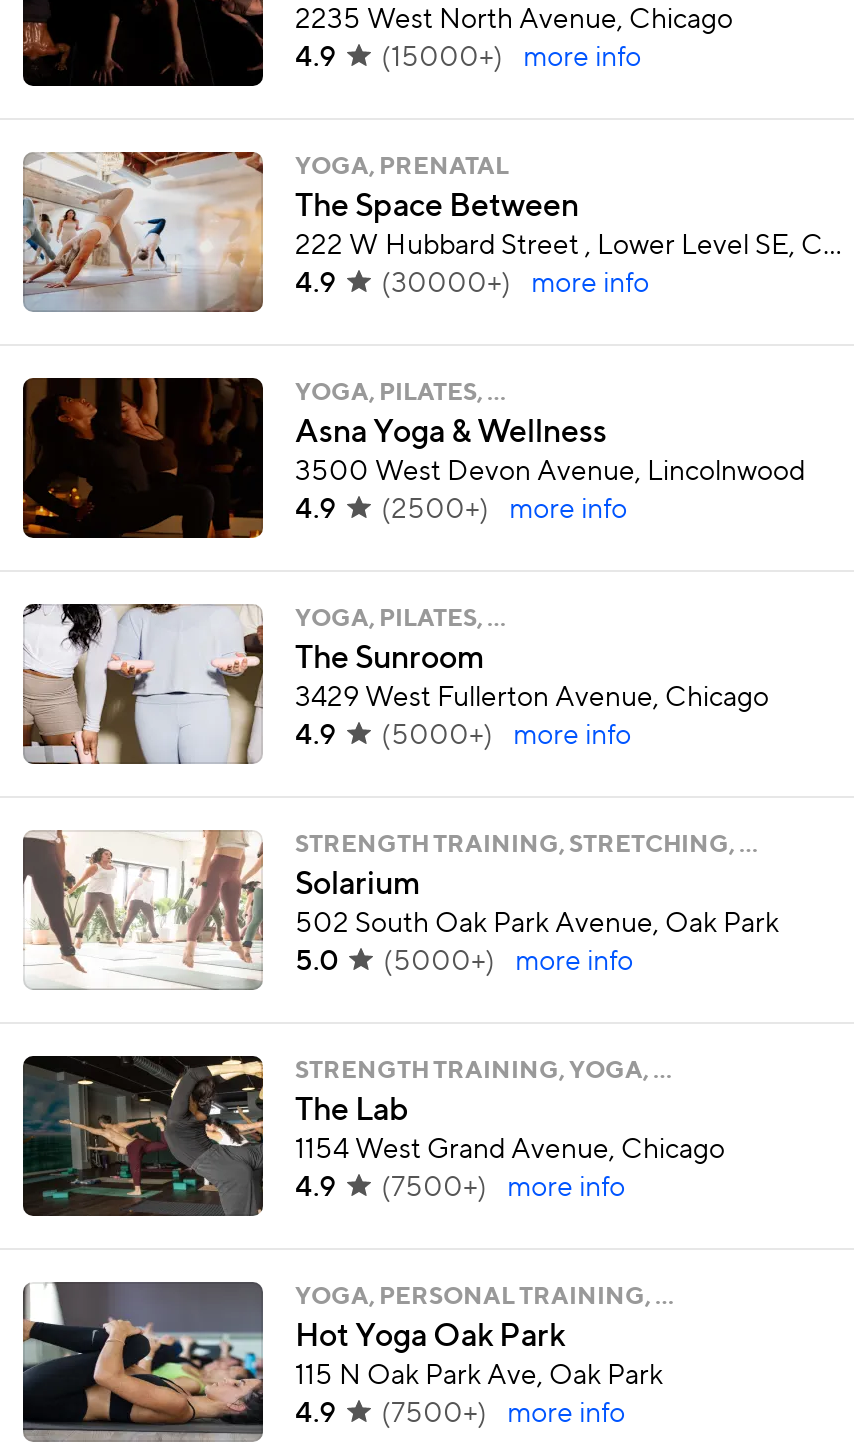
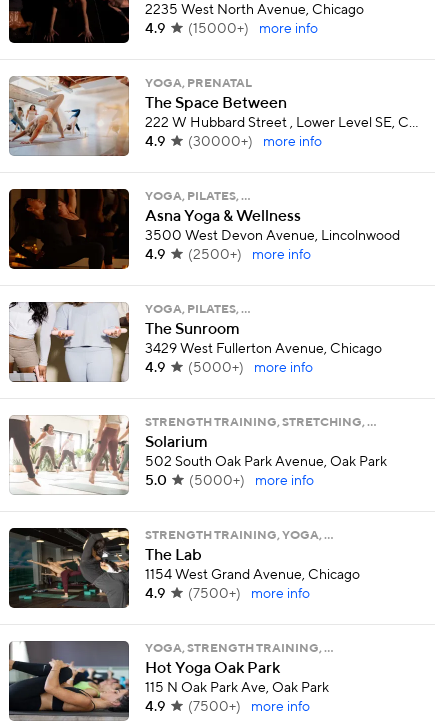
[295,1286,673,1310] YOGA, PERSONAL TRAINING, … -> [145,643,333,655] YOGA, STRENGTH TRAINING, …

